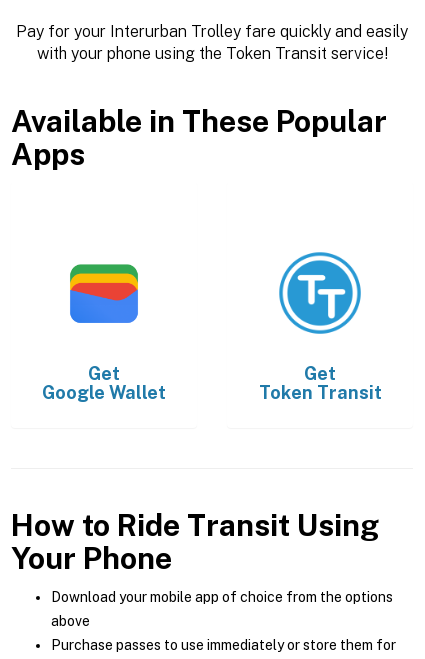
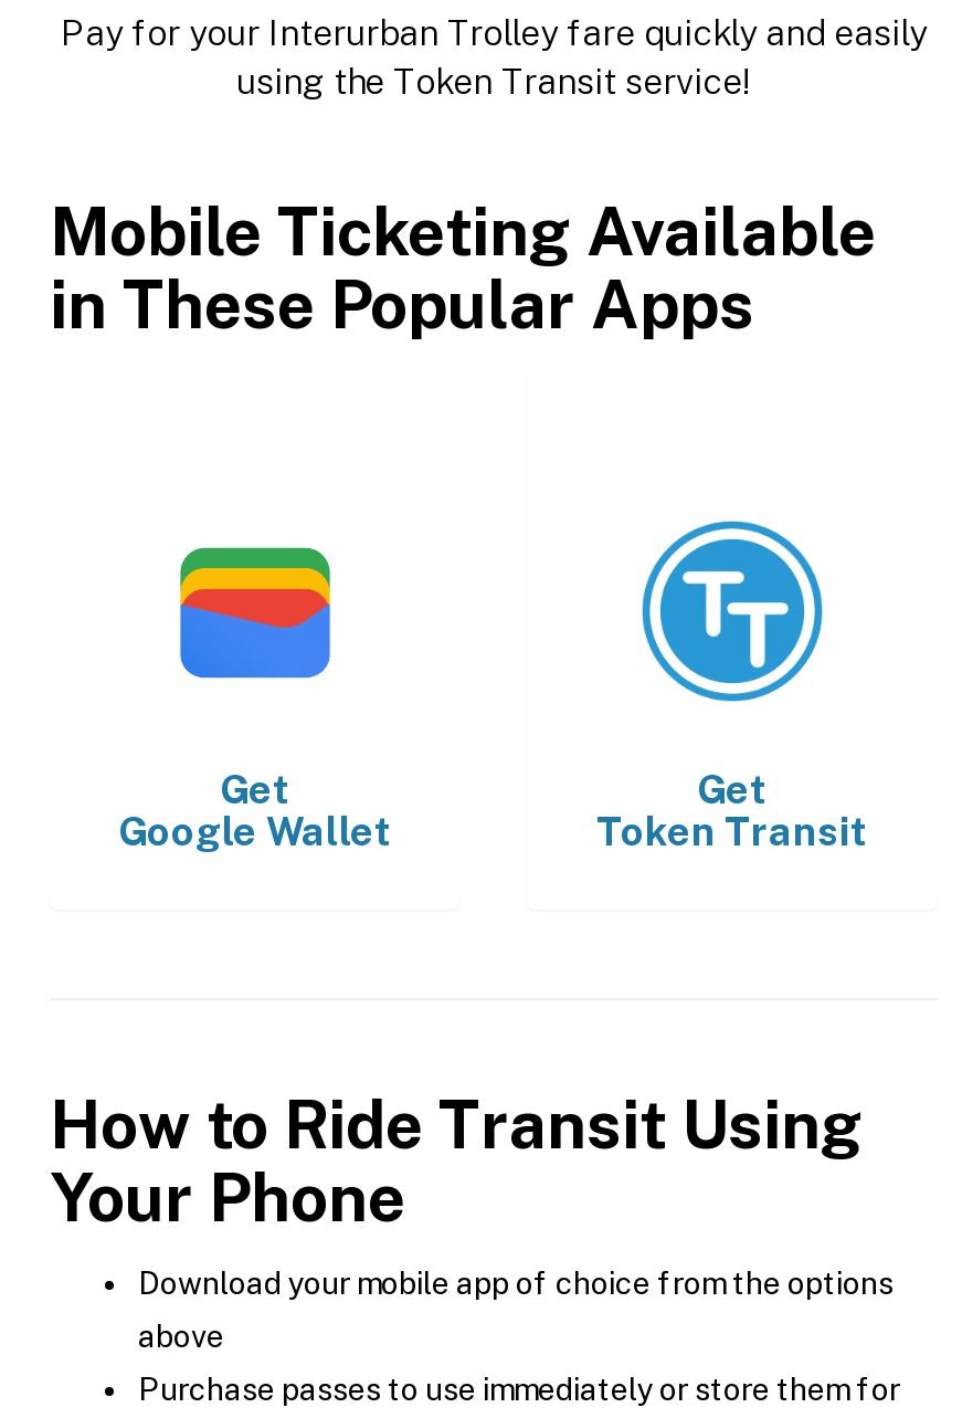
[36,44,387,63] with your phone using the Token Transit service! -> [236,61,751,103] using the Token Transit service!
[11,103,387,172] Available in These Popular | Apps -> [50,191,876,344] Mobile Ticketing Available | in These Popular Apps

